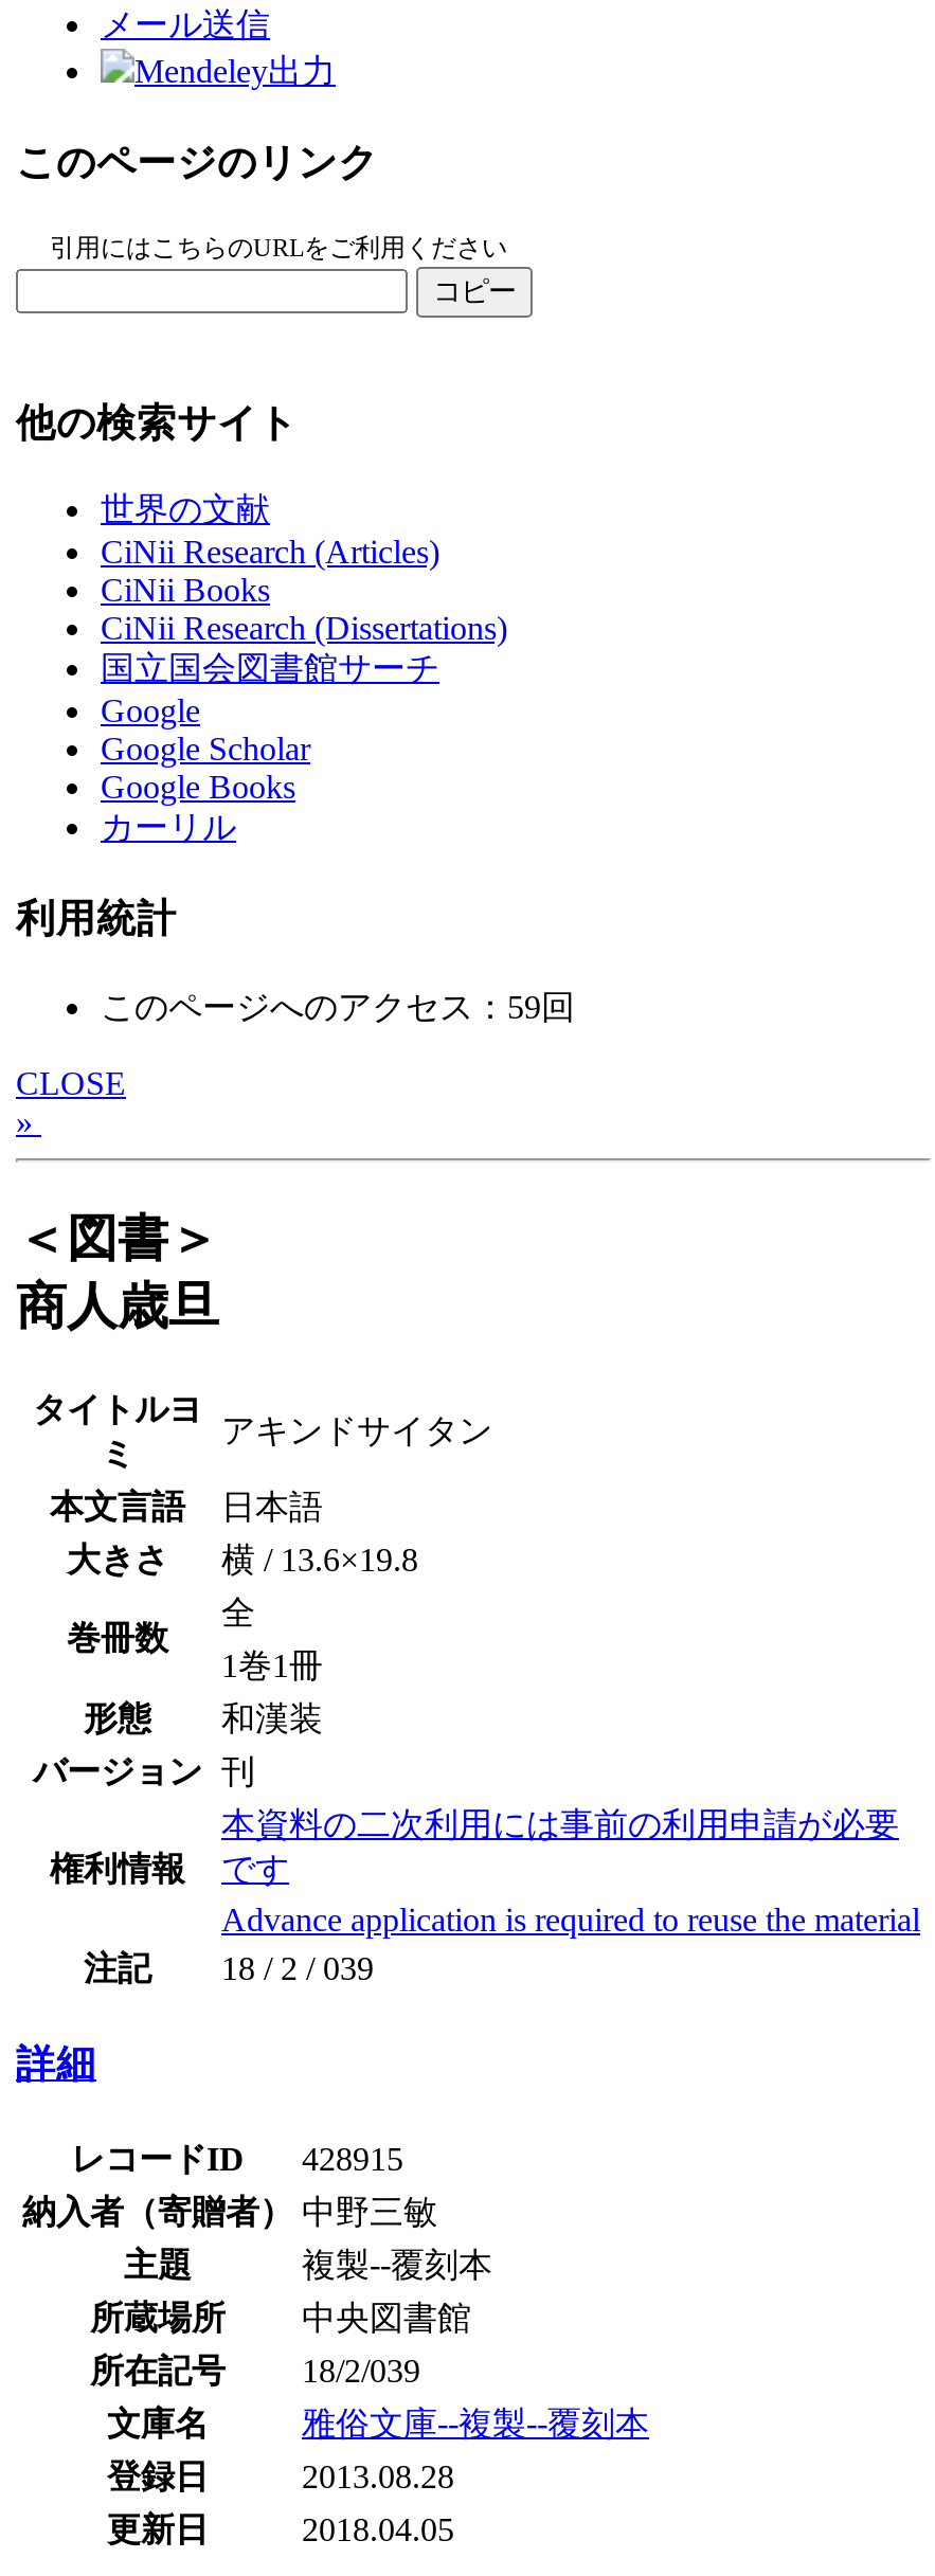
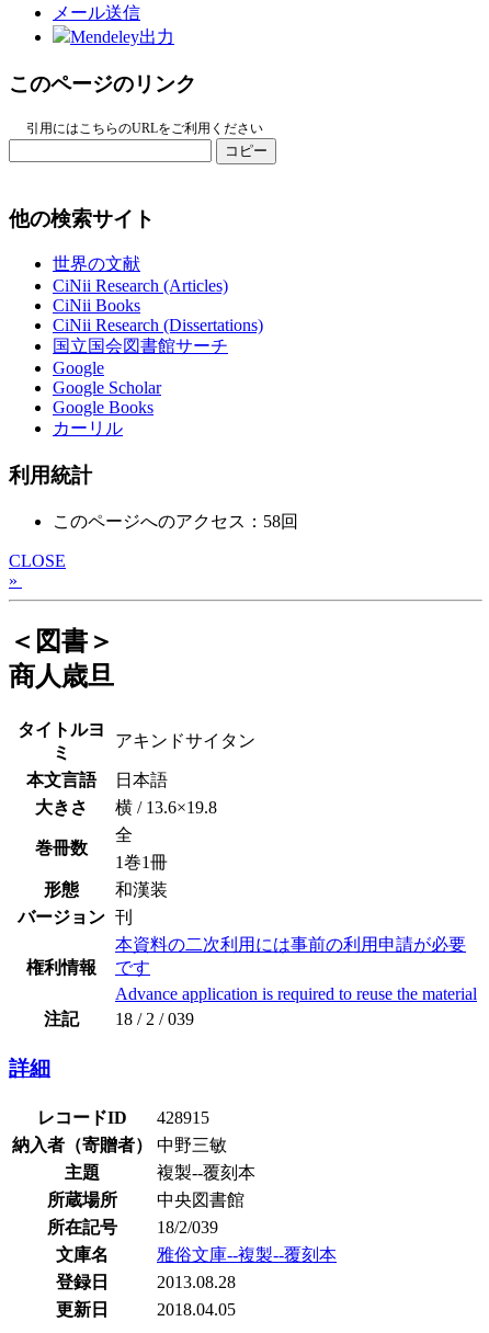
[101,988,575,1024] このページへのアクセス：59回 -> [53,512,298,530] このページへのアクセス：58回

